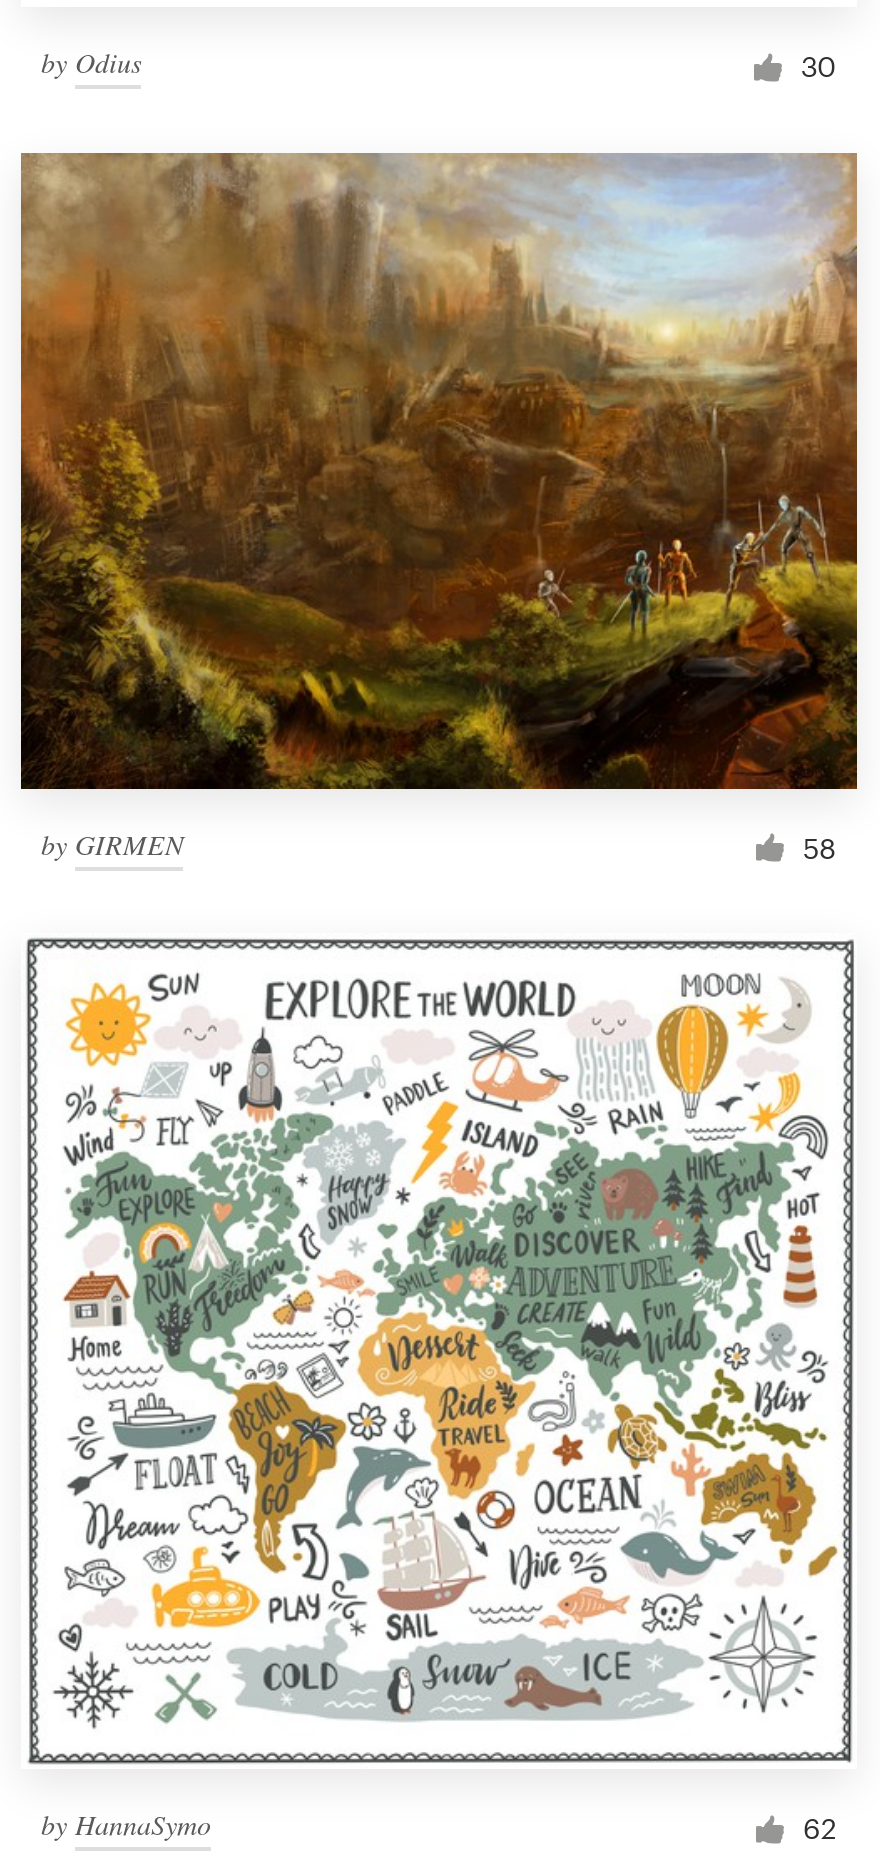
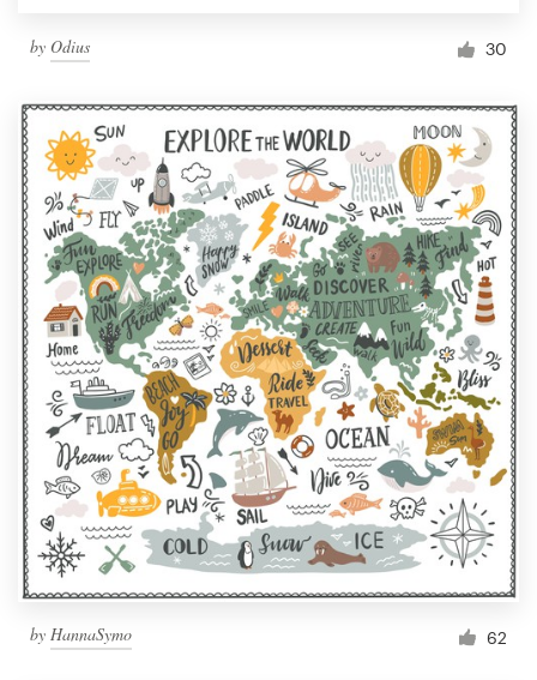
[19,151,859,865] [image] | by GIRMEN | 58 -> none

